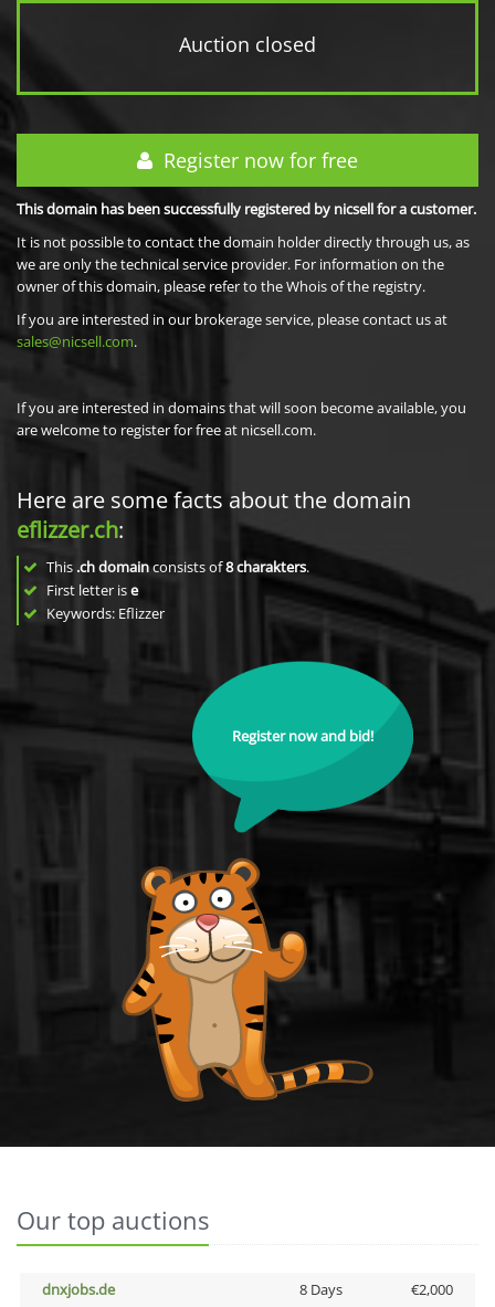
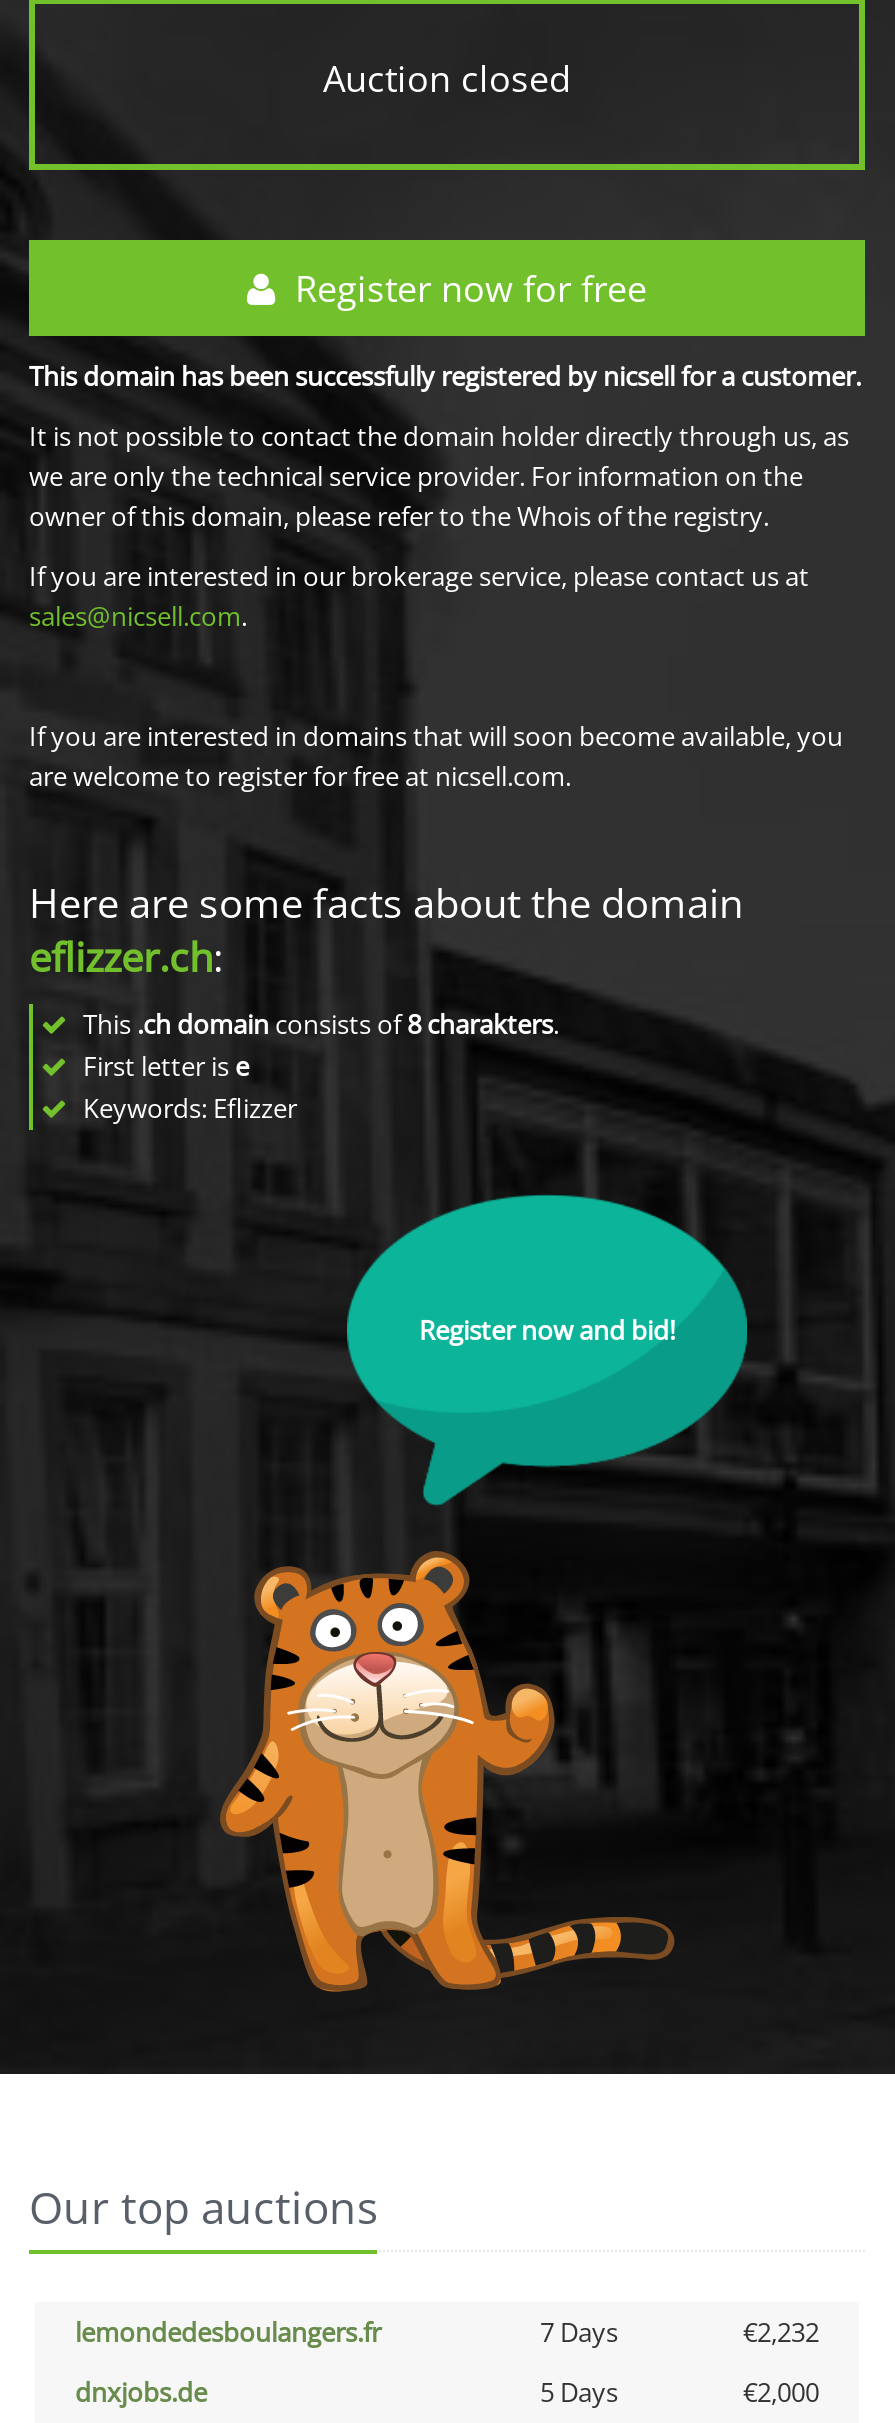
none -> [75,2314,819,2350] lemondedesboulangers.fr | 7 Days | €2,232
[299,1279,342,1299] 8 Days -> [540,2374,618,2410] 5 Days

